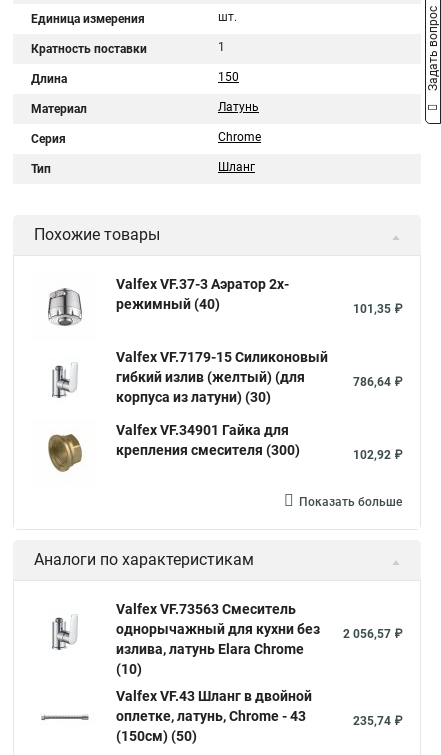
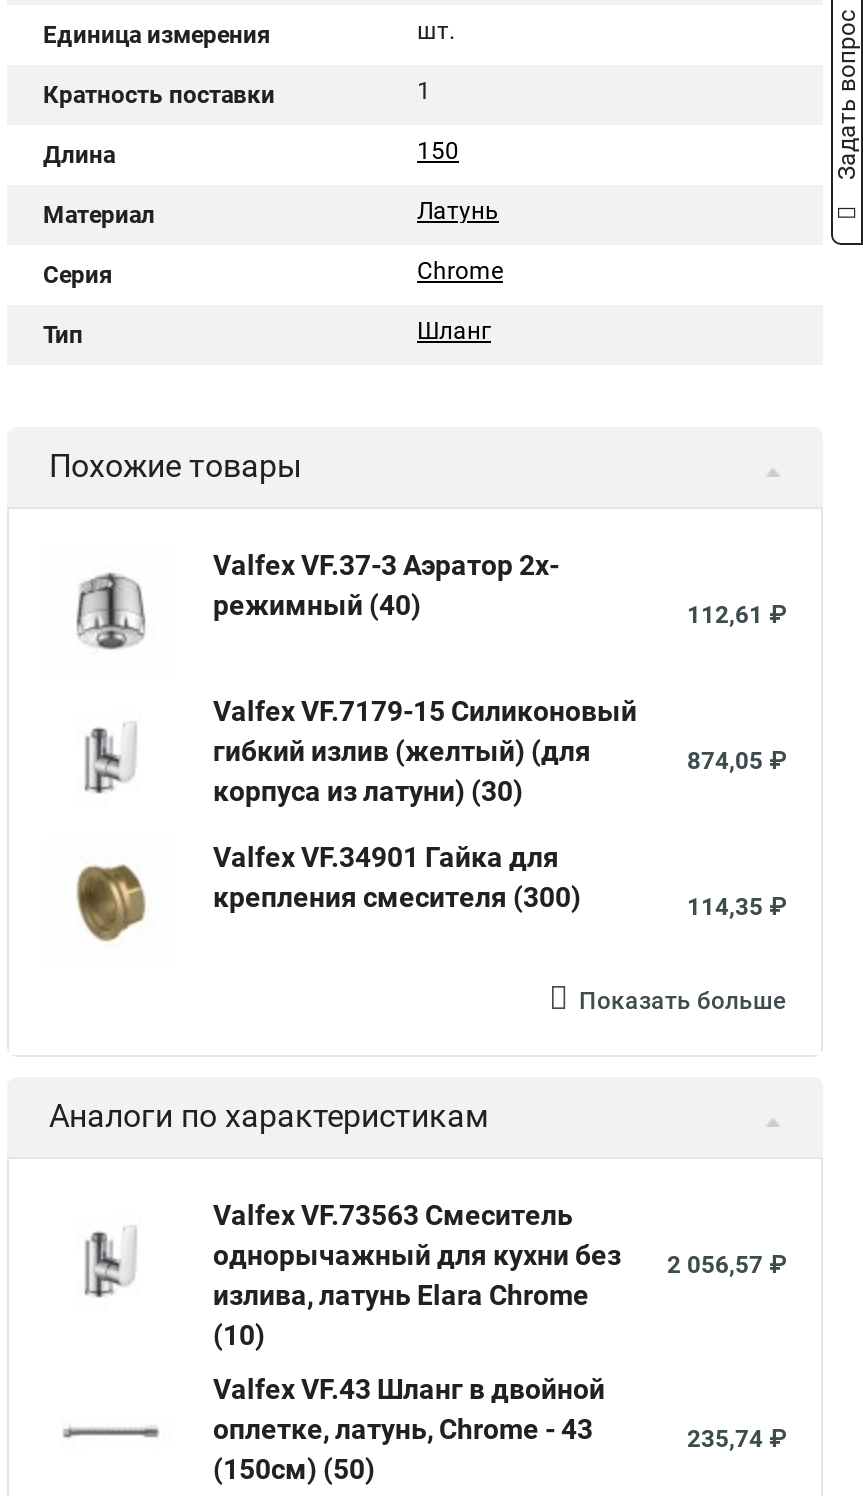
[353,302,402,316] 101,35 ₽ -> [687,601,785,629] 112,61 ₽
[353,375,402,389] 786,64 ₽ -> [687,747,785,775] 874,05 ₽
[353,448,402,462] 102,92 ₽ -> [687,893,785,921] 114,35 ₽

